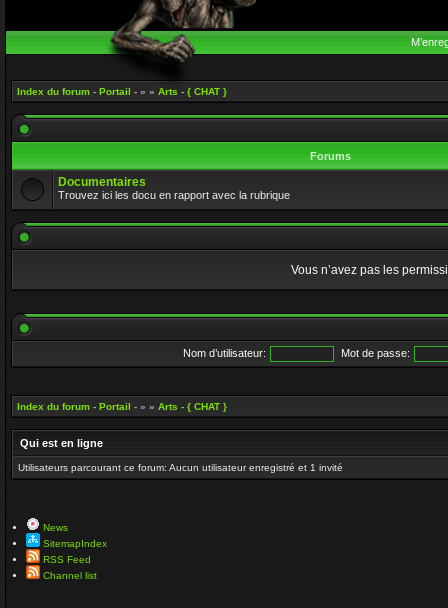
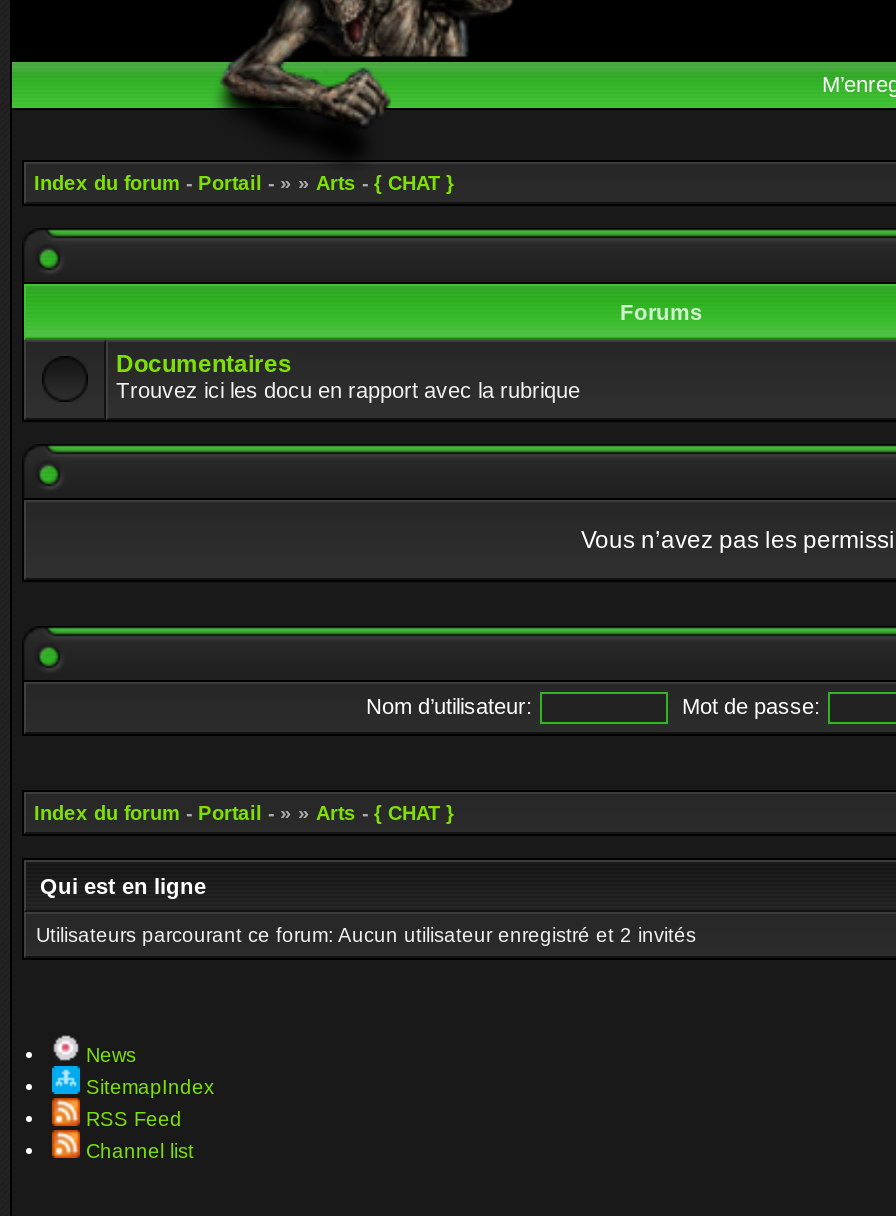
[18,462,343,473] Utilisateurs parcourant ce forum: Aucun utilisateur enregistré et 1 invité -> [36,924,696,946] Utilisateurs parcourant ce forum: Aucun utilisateur enregistré et 2 invités

